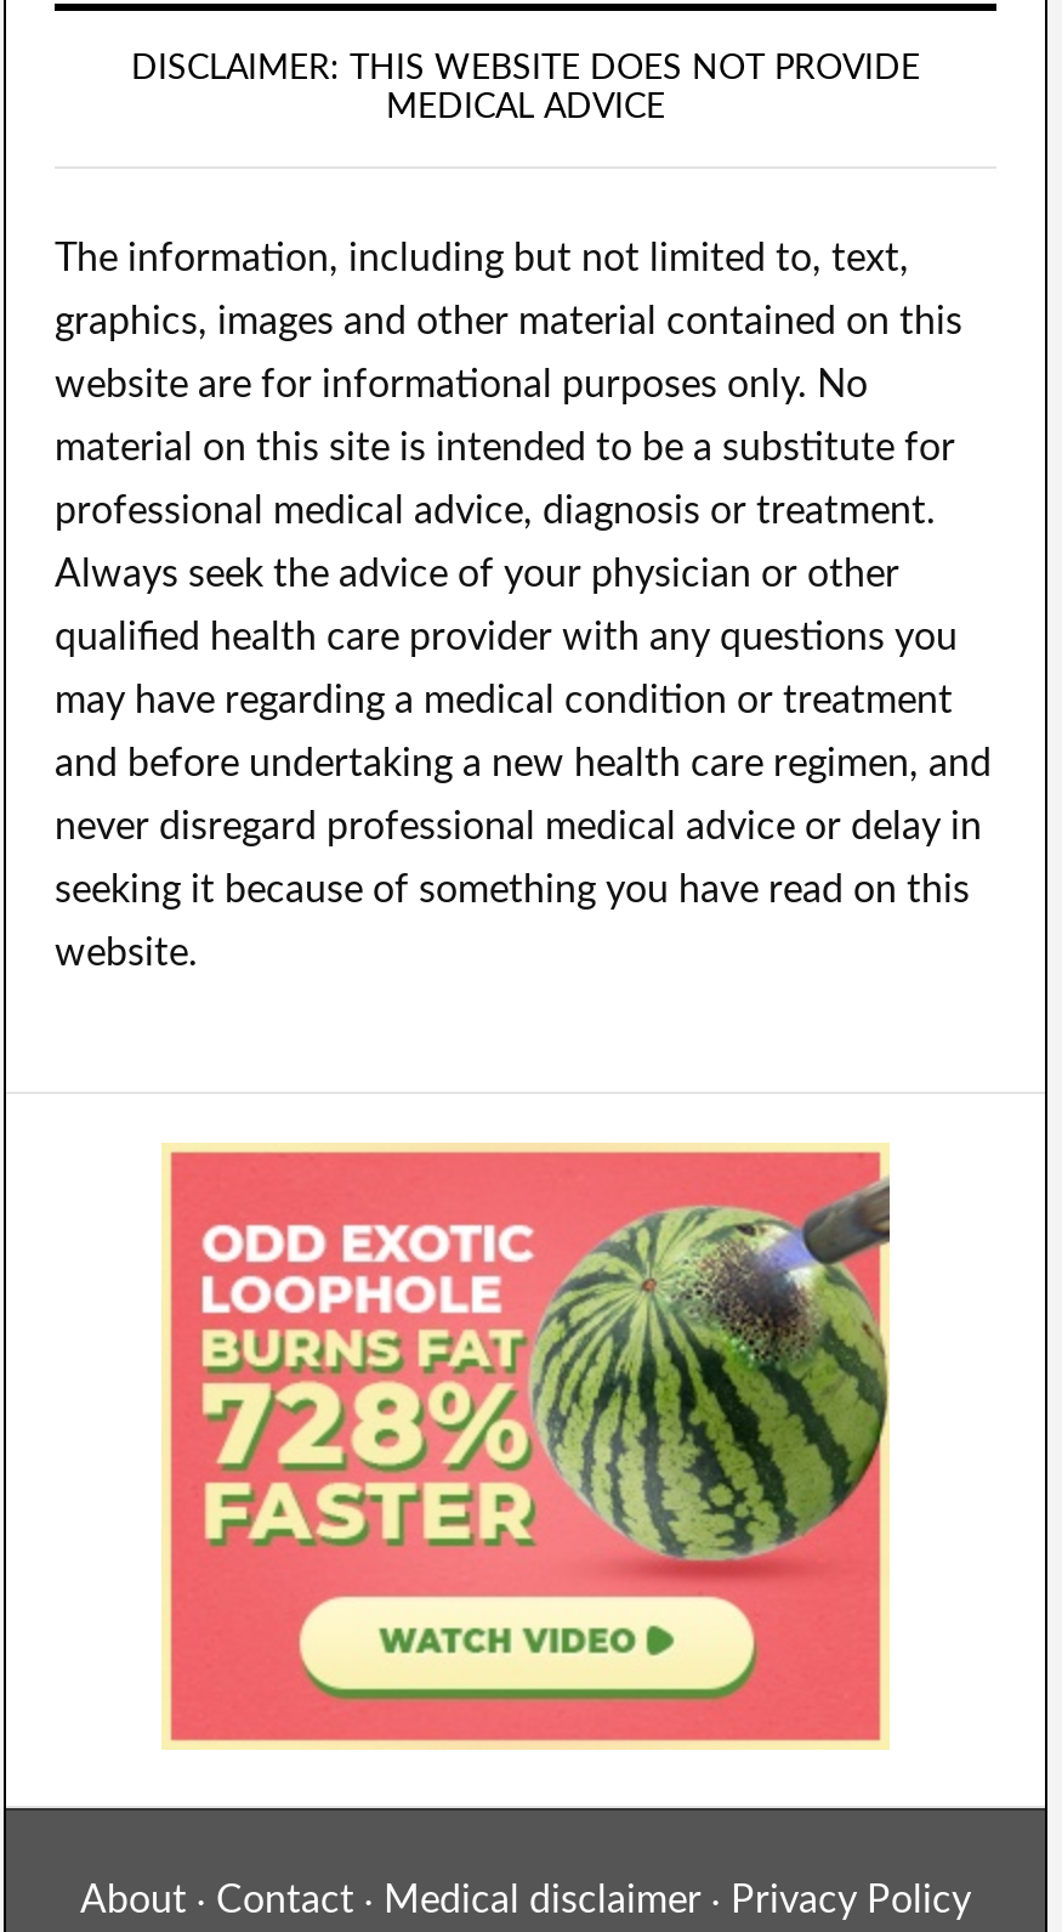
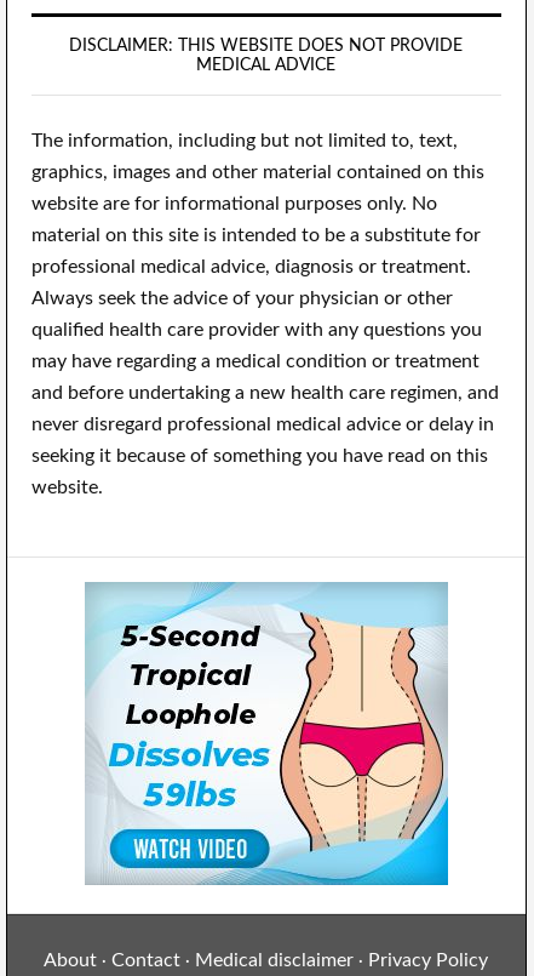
[161,1143,892,1750] [image] -> [85,581,449,886] [image]

